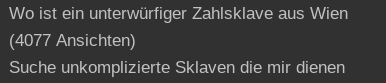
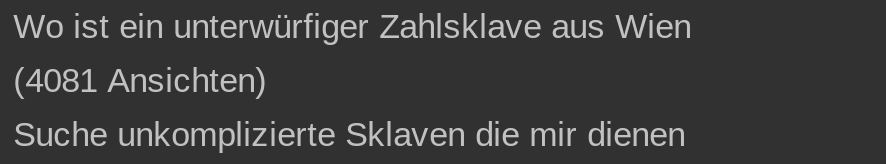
[9,31,136,50] (4077 Ansichten) -> [13,62,267,100] (4081 Ansichten)

